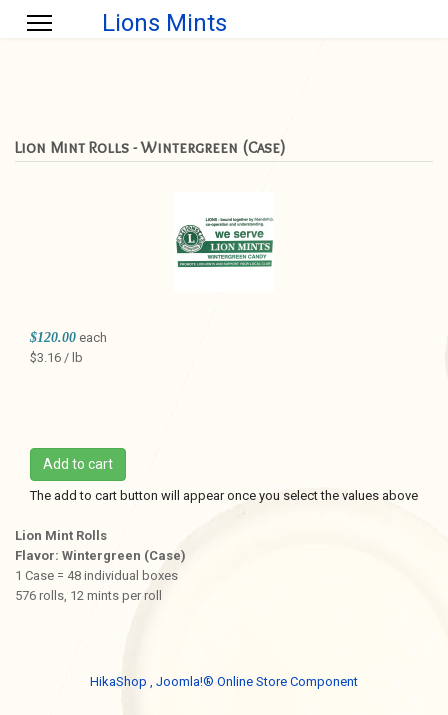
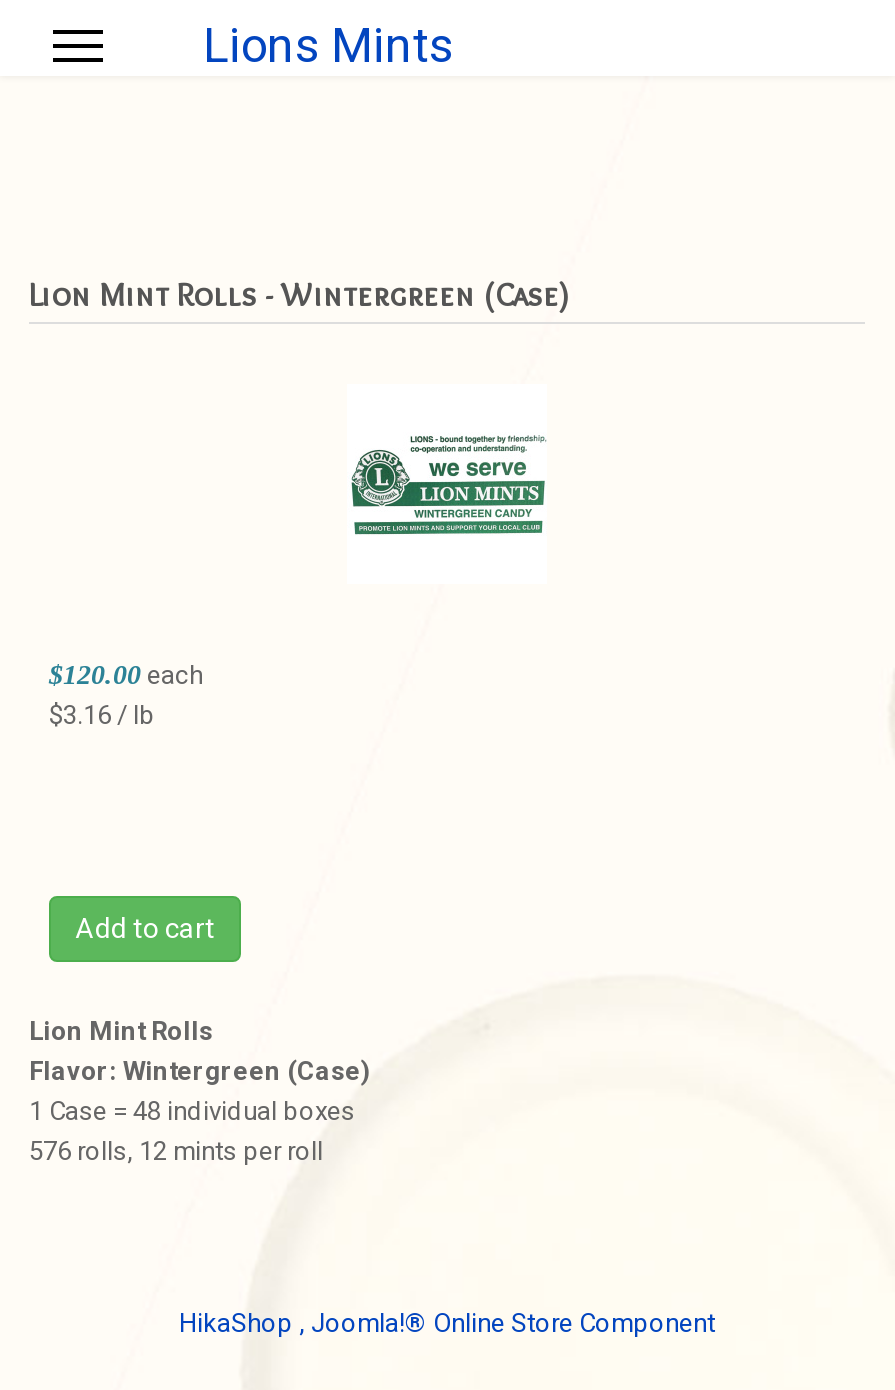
[30,488,418,503] The add to cart button will appear once you select the values above -> none

